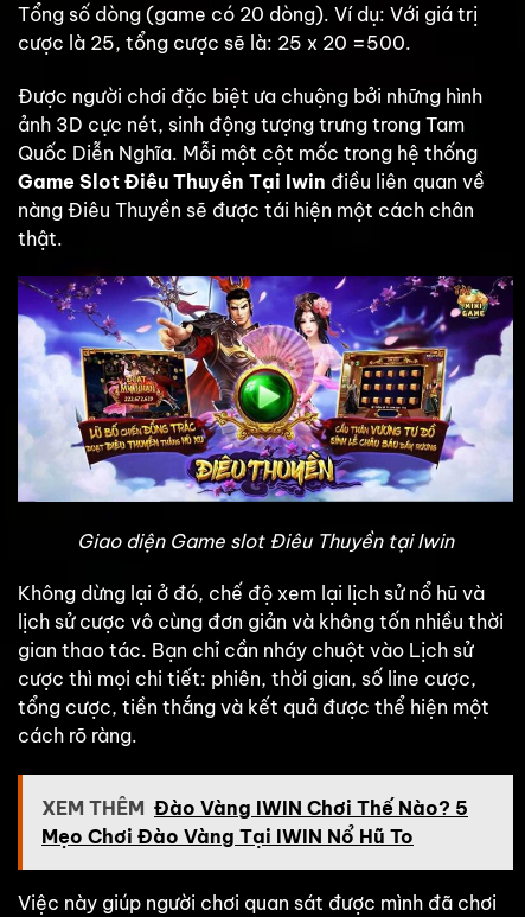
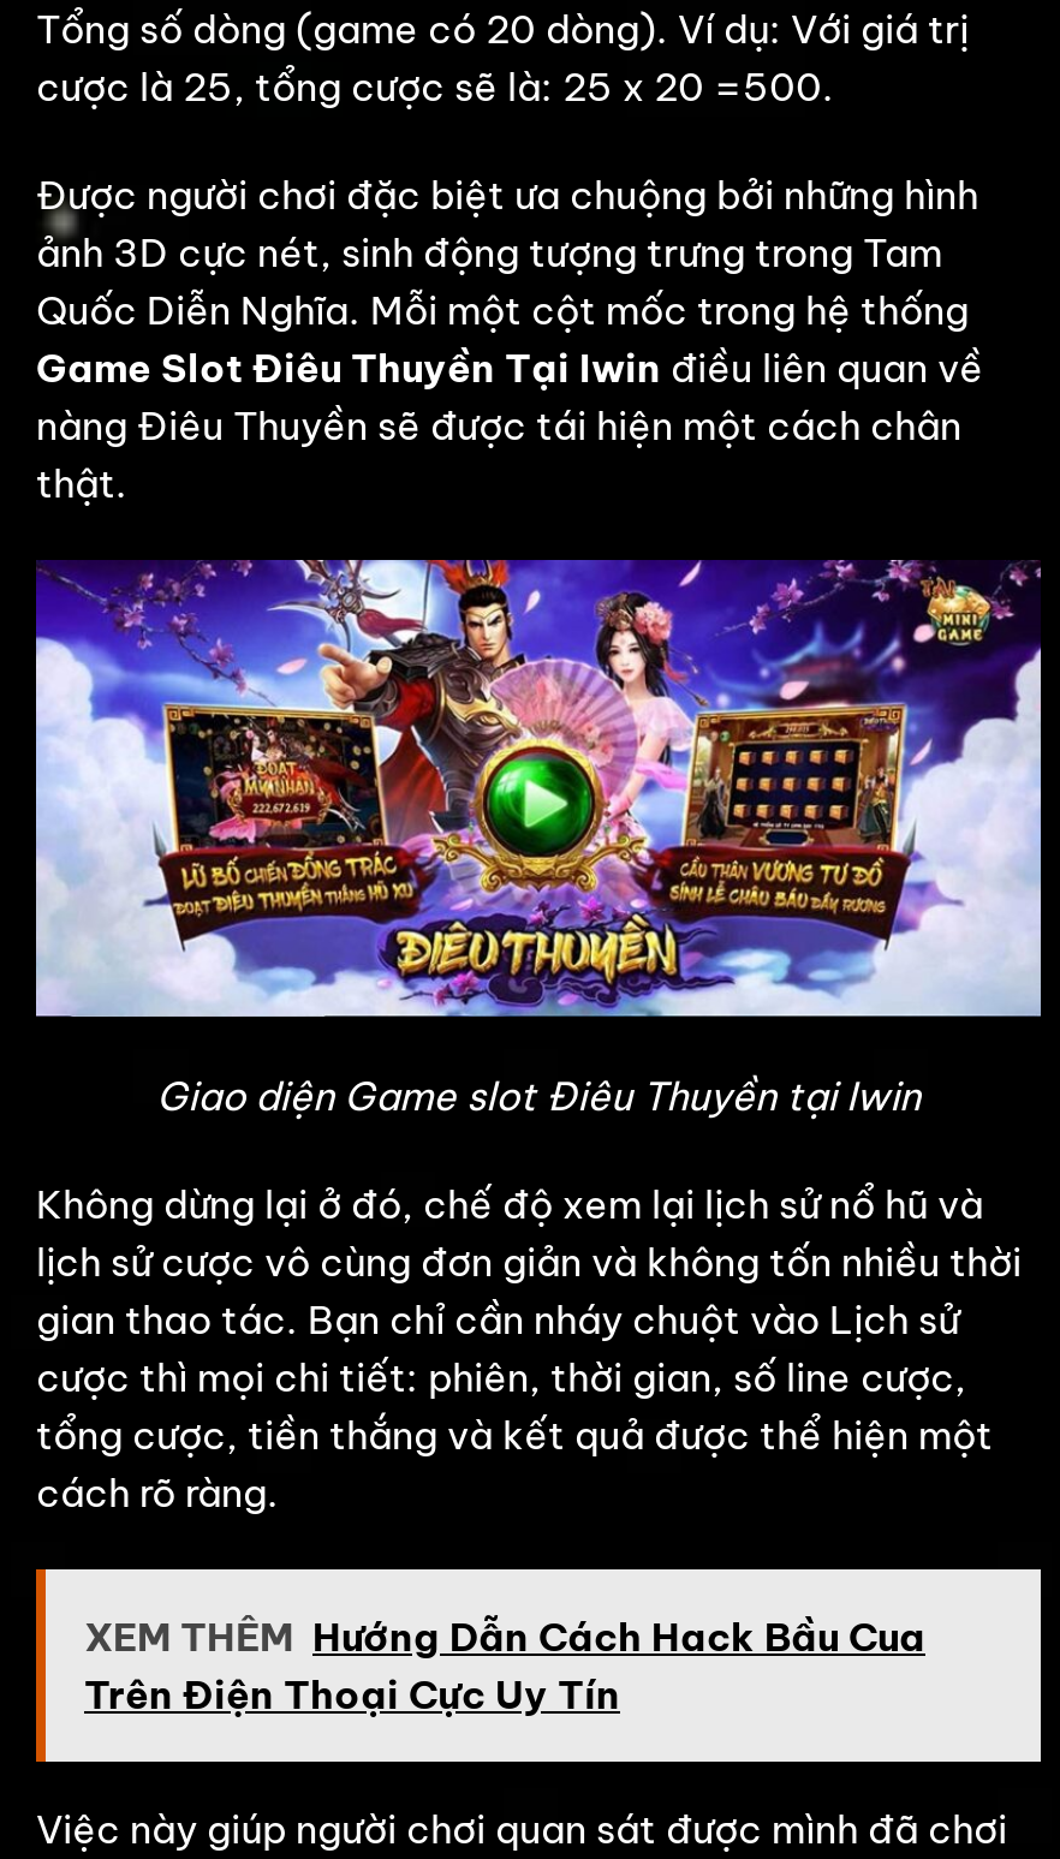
[41,796,468,848] XEM THÊM Đào Vàng IWIN Chơi Thế Nào? 5 | Mẹo Chơi Đào Vàng Tại IWIN Nổ Hũ To -> [84,1614,925,1720] XEM THÊM Hướng Dẫn Cách Hack Bầu Cua | Trên Điện Thoại Cực Uy Tín

